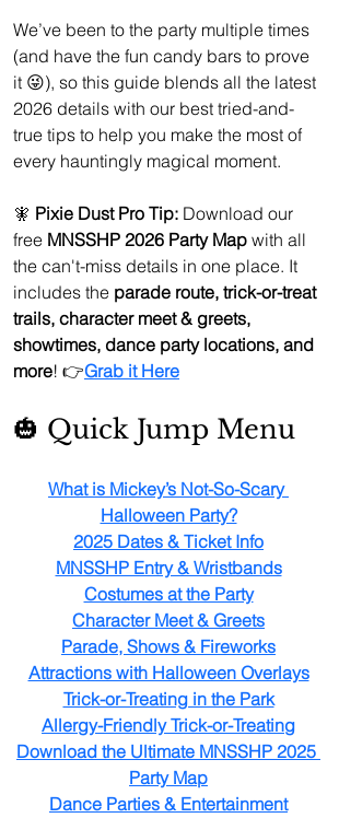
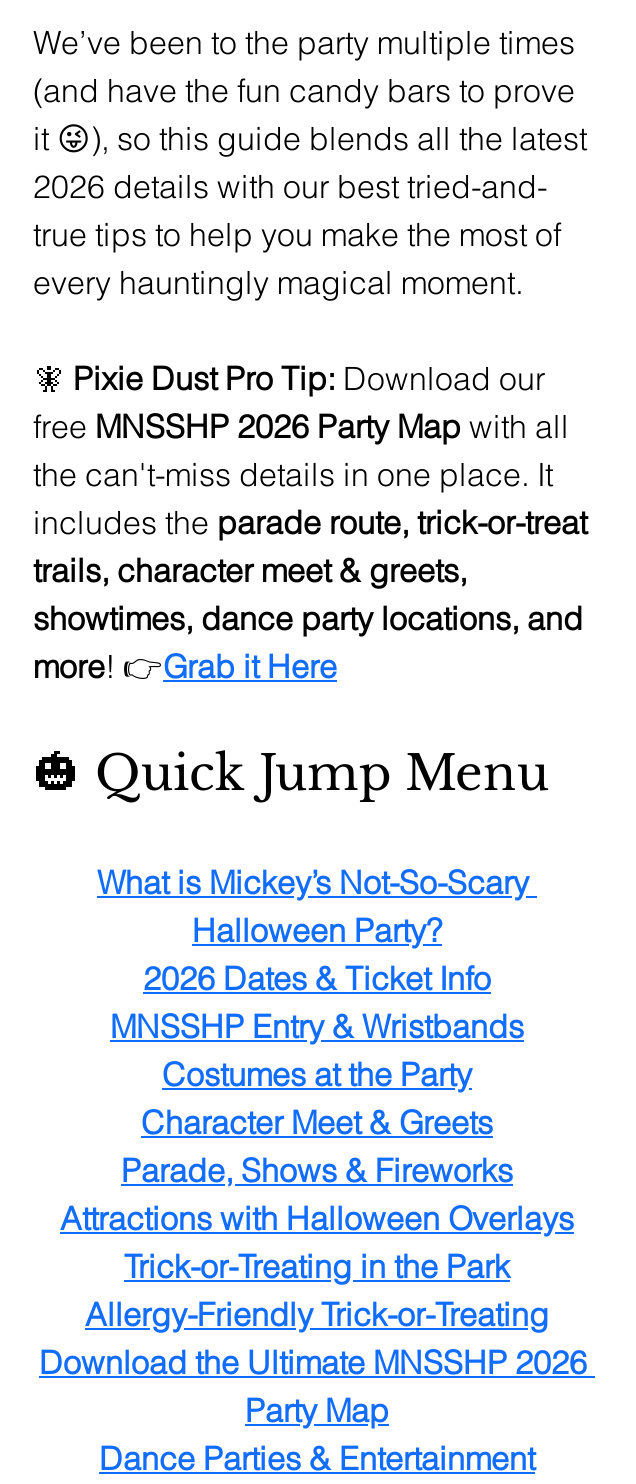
[73,530,264,552] 2025 Dates & Ticket Info -> [143,958,491,998] 2026 Dates & Ticket Info
[16,740,320,762] Download the Ultimate MNSSHP 2025 -> [39,1342,595,1382] Download the Ultimate MNSSHP 2026

